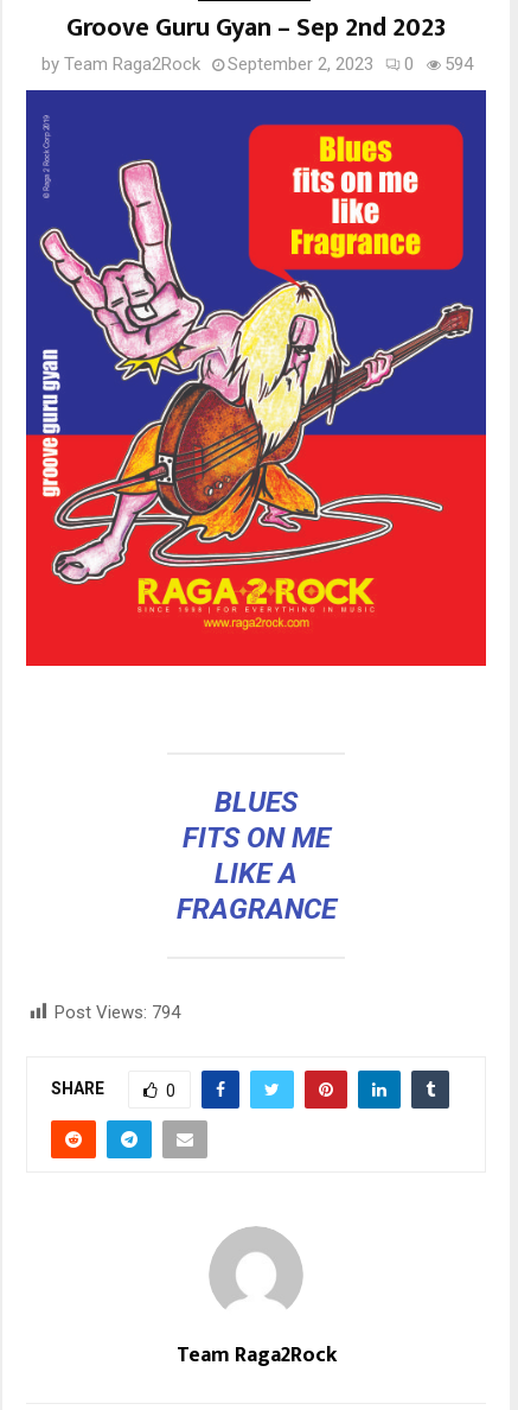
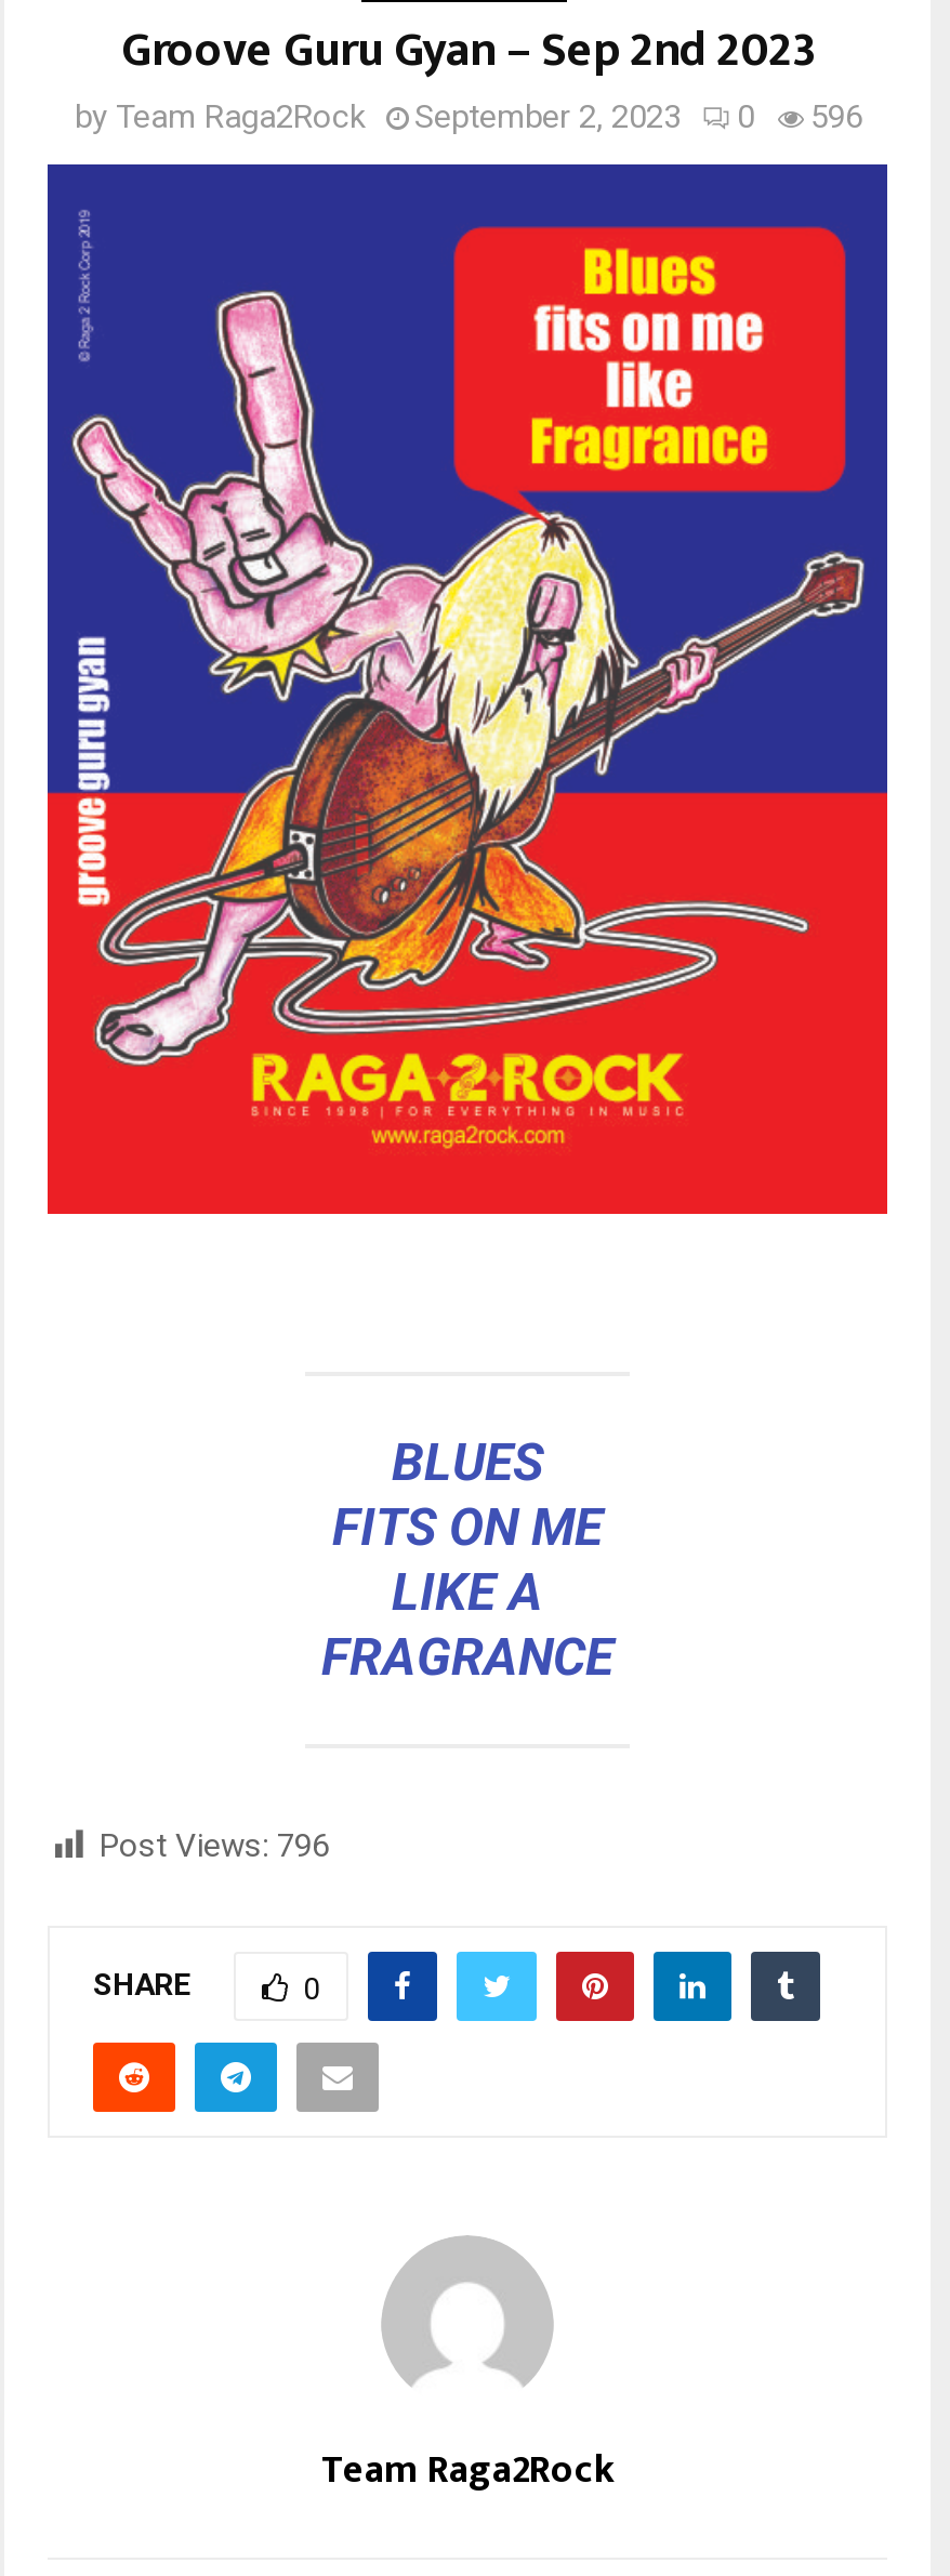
[41,53,472,75] by Team Raga2Rock September 2, 2023 0 594 -> [75,97,862,136] by Team Raga2Rock September 2, 2023 0 596
[55,1002,180,1023] Post Views: 794 -> [100,1827,329,1866] Post Views: 796

